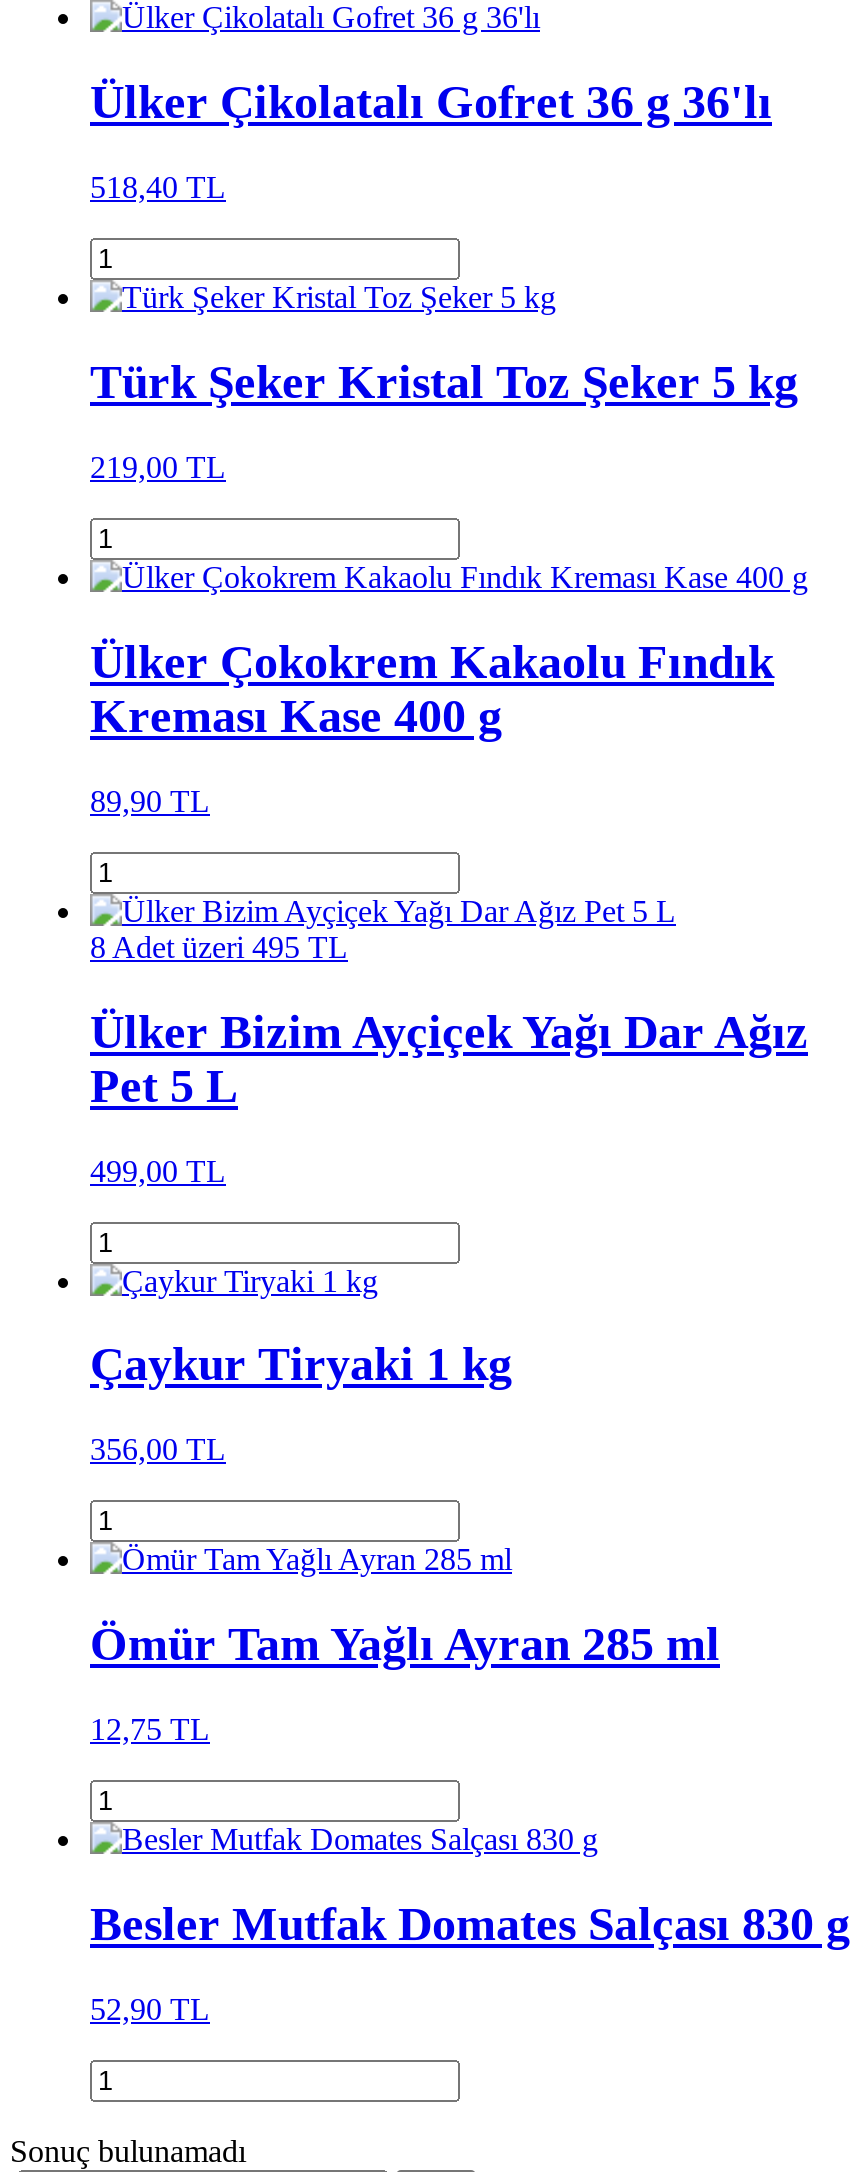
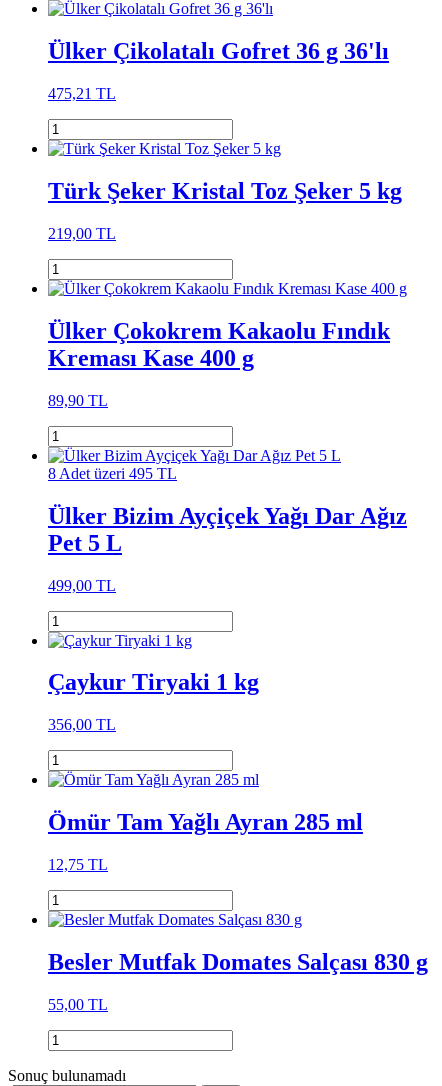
[90,170,226,204] 518,40 TL -> [48,85,116,102] 475,21 TL
[90,1992,210,2026] 52,90 TL -> [48,996,108,1013] 55,00 TL

